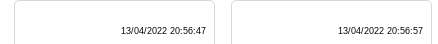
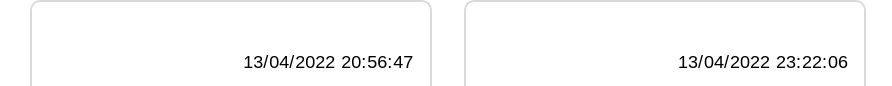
[338,26,423,36] 13/04/2022 20:56:57 -> [678,52,848,72] 13/04/2022 23:22:06

